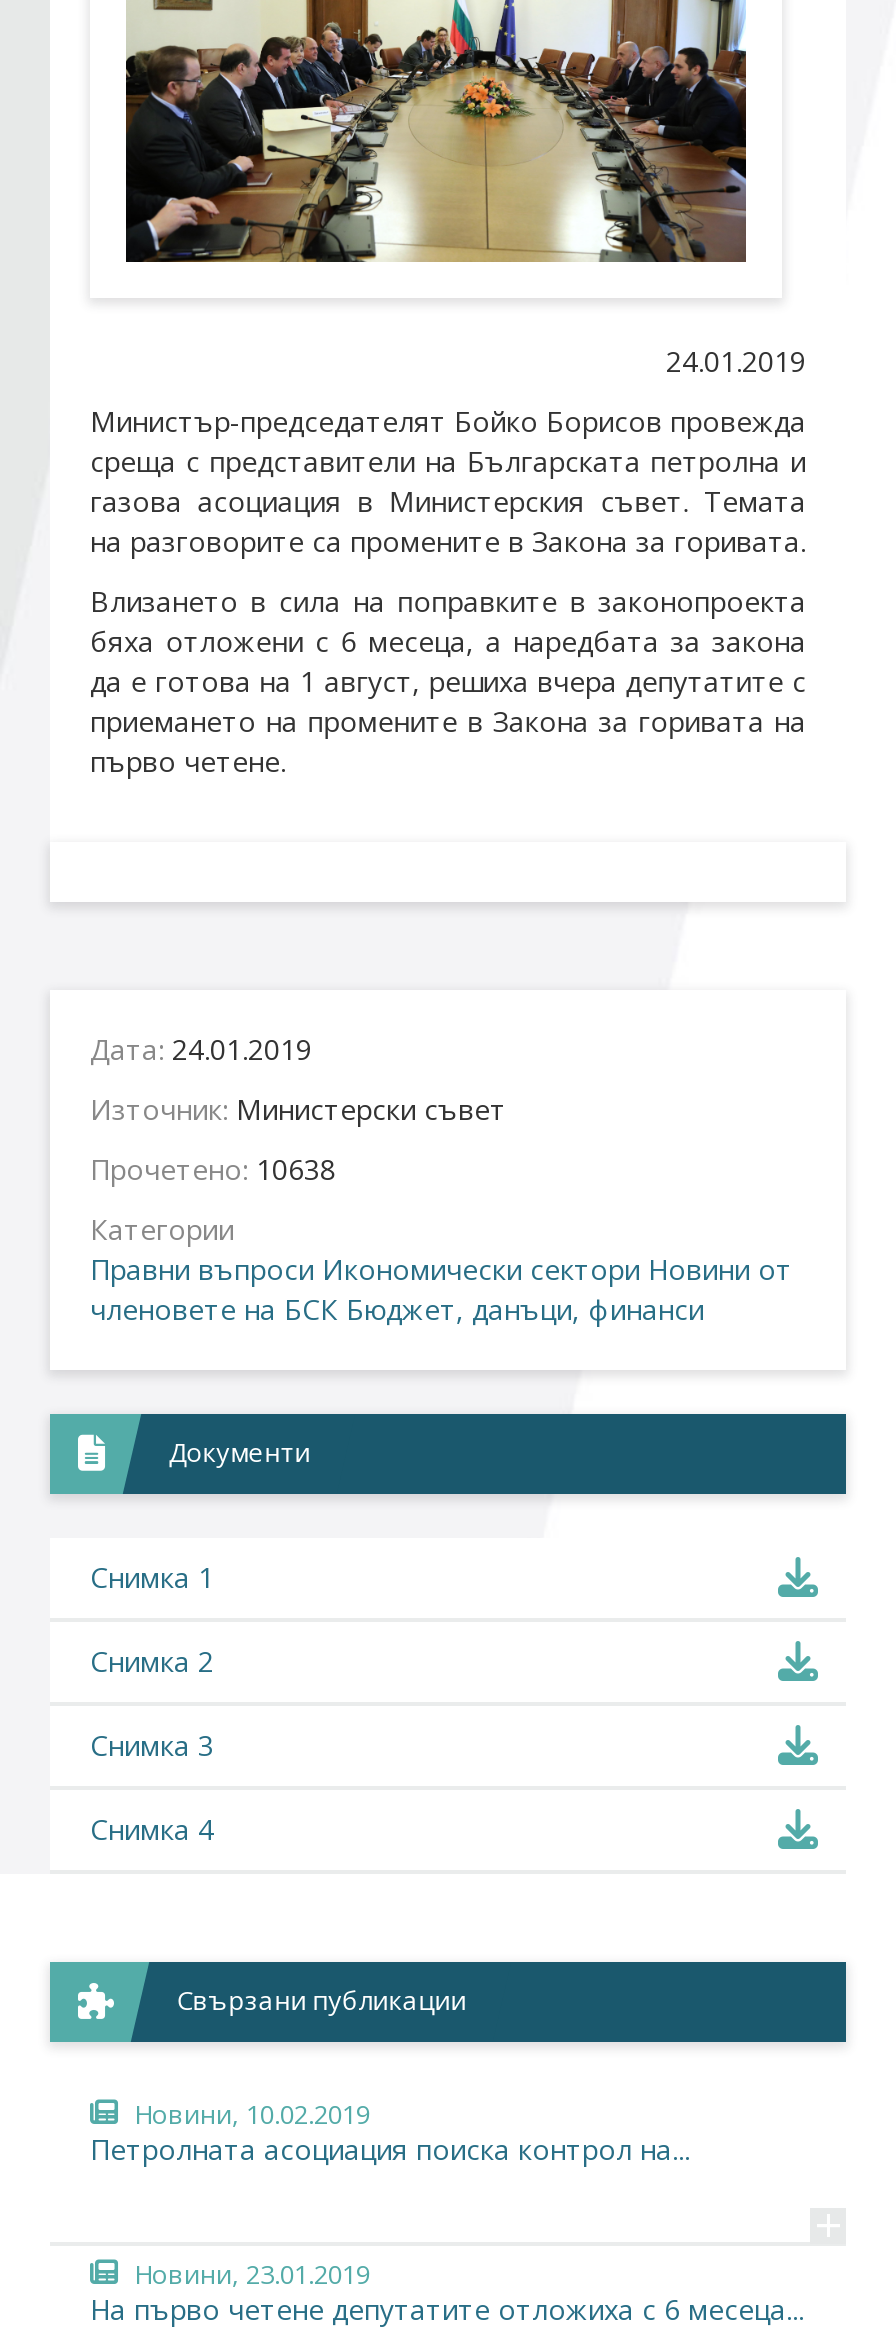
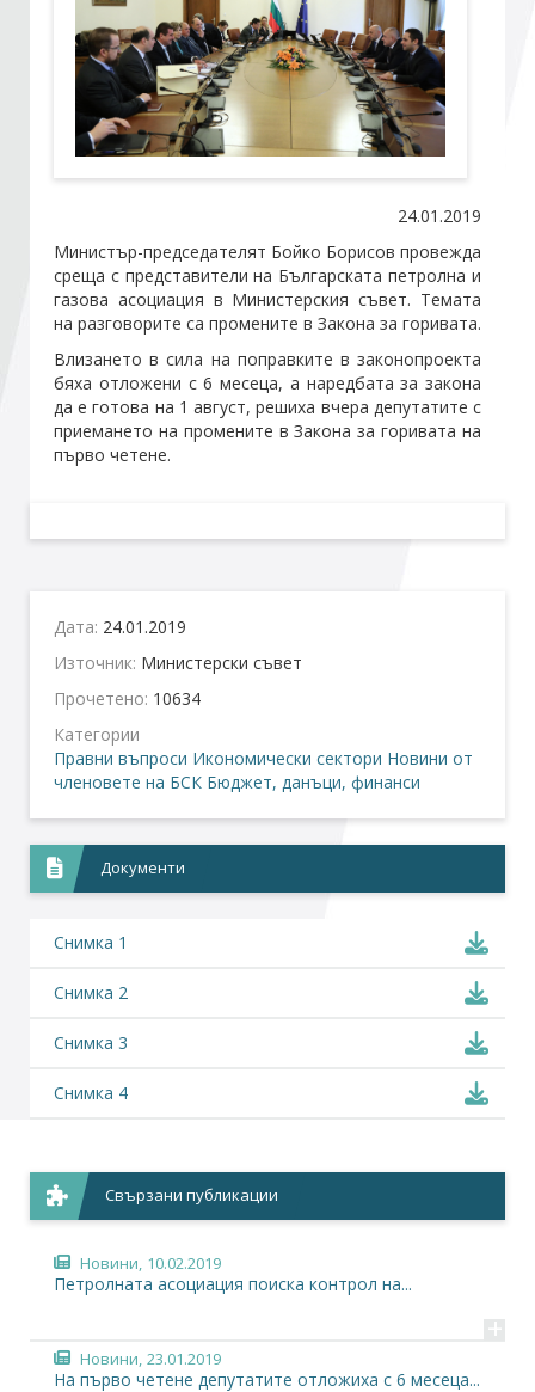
[90,1150,336,1188] Прочетено: 10638 -> [54,687,201,710] Прочетено: 10634

